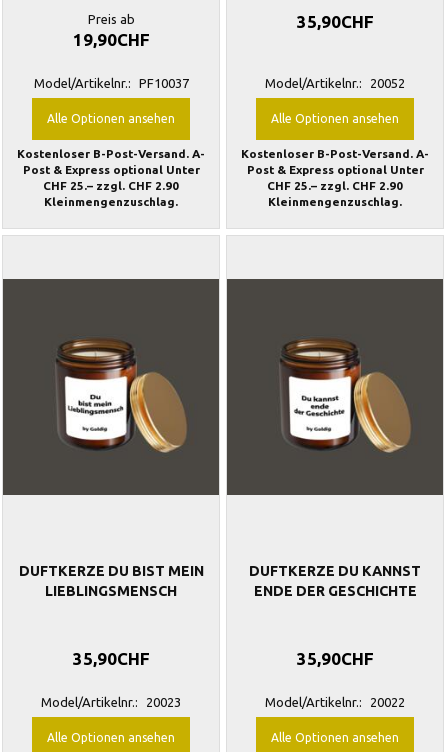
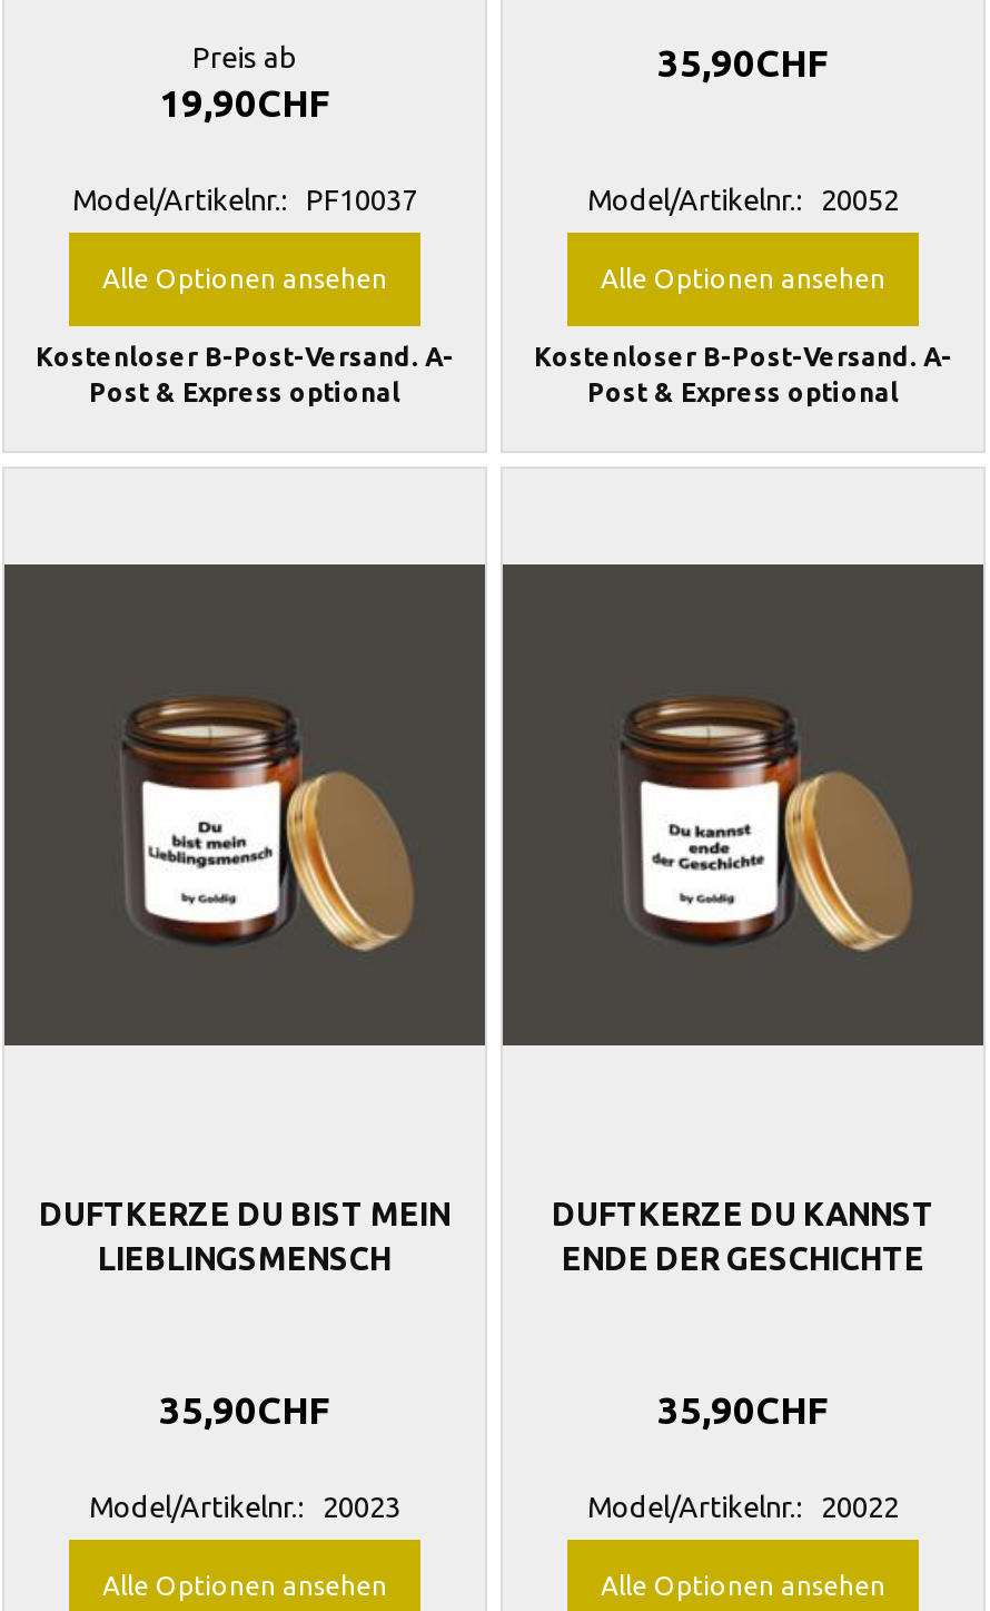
[22,163,199,208] Post & Express optional Unter | CHF 25.– zzgl. CHF 2.90 | Kleinmengenzuschlag. -> [89,378,400,407] Post & Express optional
[246,163,423,208] Post & Express optional Unter | CHF 25.– zzgl. CHF 2.90 | Kleinmengenzuschlag. -> [587,378,899,407] Post & Express optional

